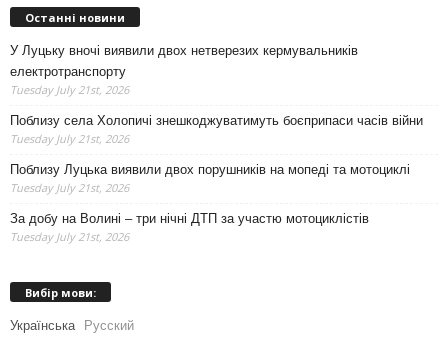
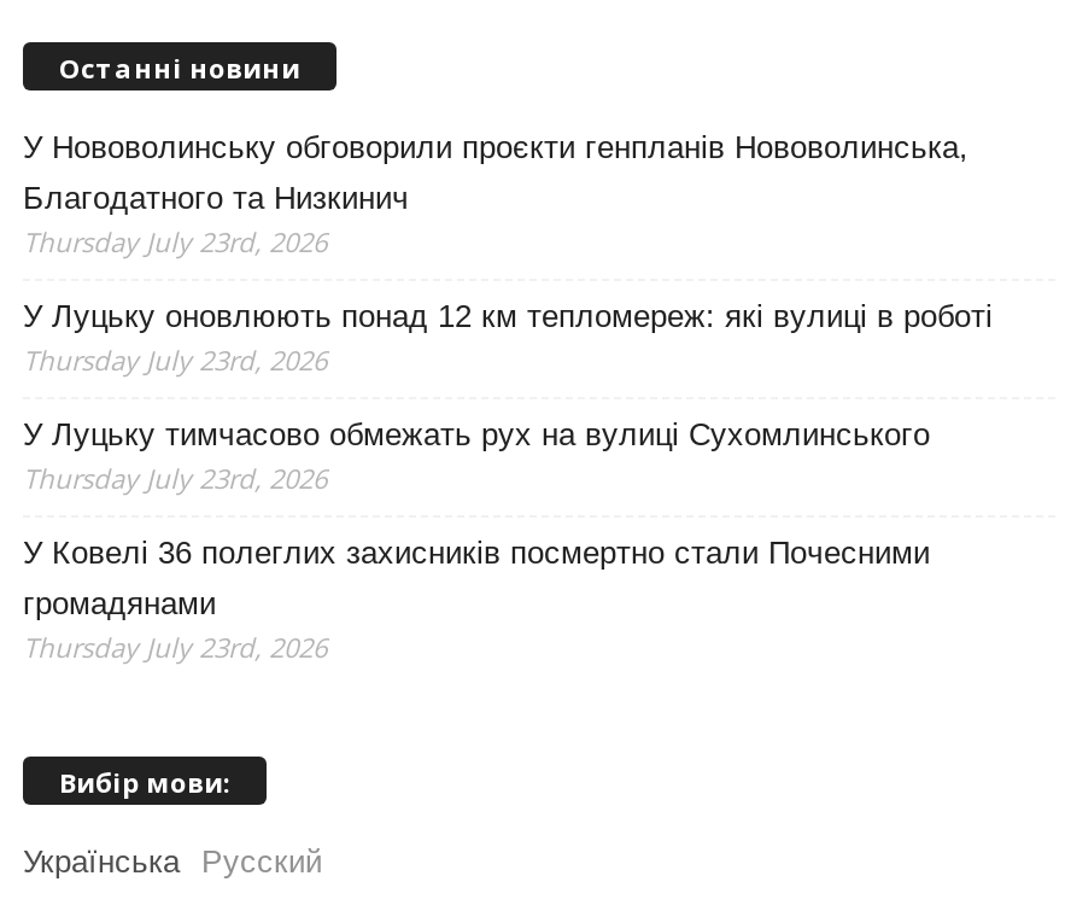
[10,43,358,97] У Луцьку вночі виявили двох нетверезих кермувальників | електротранспорту | Tuesday July 21st, 2026 -> [23,130,968,260] У Нововолинську обговорили проєкти генпланів Нововолинська, | Благодатного та Низкинич | Thursday July 23rd, 2026
[10,113,423,146] Поблизу села Холопичі знешкоджуватимуть боєприпаси часів війни | Tuesday July 21st, 2026 -> [23,299,993,378] У Луцьку оновлюють понад 12 км тепломереж: які вулиці в роботі | Thursday July 23rd, 2026
[10,162,410,195] Поблизу Луцька виявили двох порушників на мопеді та мотоциклі | Tuesday July 21st, 2026 -> [23,417,930,496] У Луцьку тимчасово обмежать рух на вулиці Сухомлинського | Thursday July 23rd, 2026
[10,211,369,244] За добу на Волині – три нічні ДТП за участю мотоциклістів | Tuesday July 21st, 2026 -> [23,535,930,665] У Ковелі 36 полеглих захисників посмертно стали Почесними | громадянами | Thursday July 23rd, 2026

